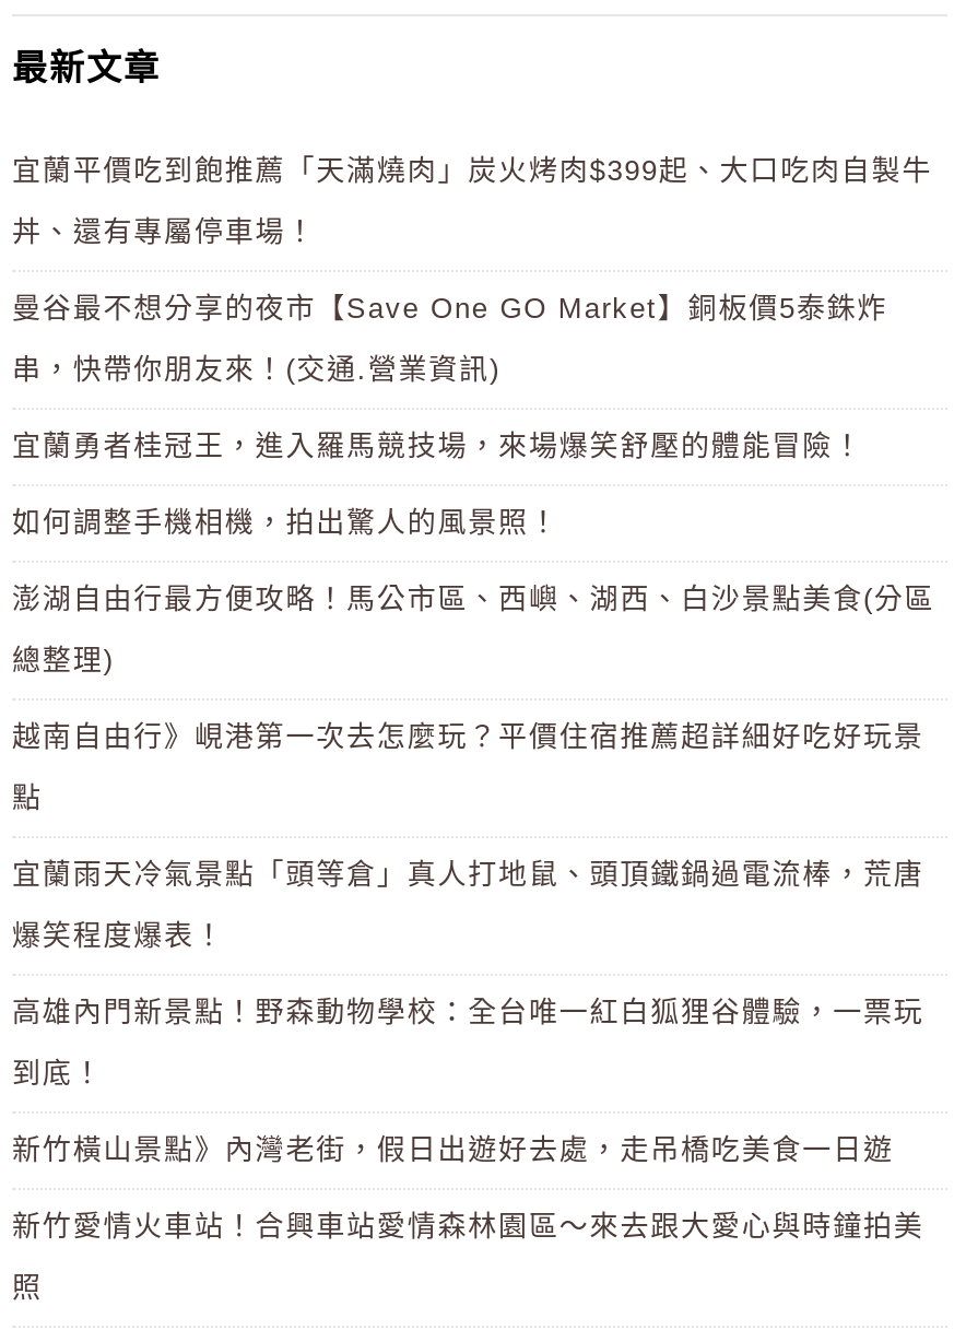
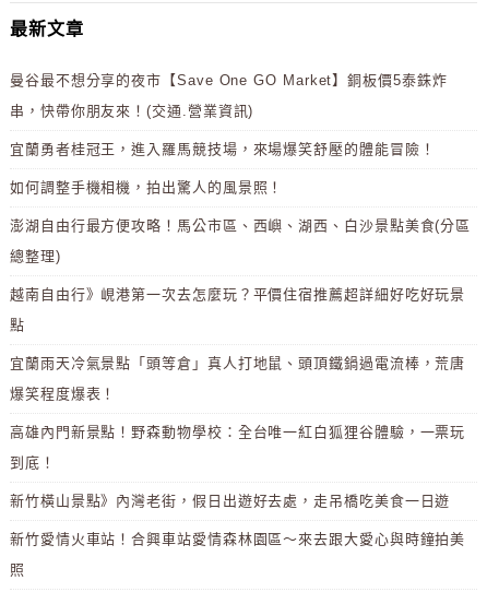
[12,154,932,248] 宜蘭平價吃到飽推薦「天滿燒肉」炭火烤肉$399起、大口吃肉自製牛 | 丼、還有專屬停車場！ -> none

